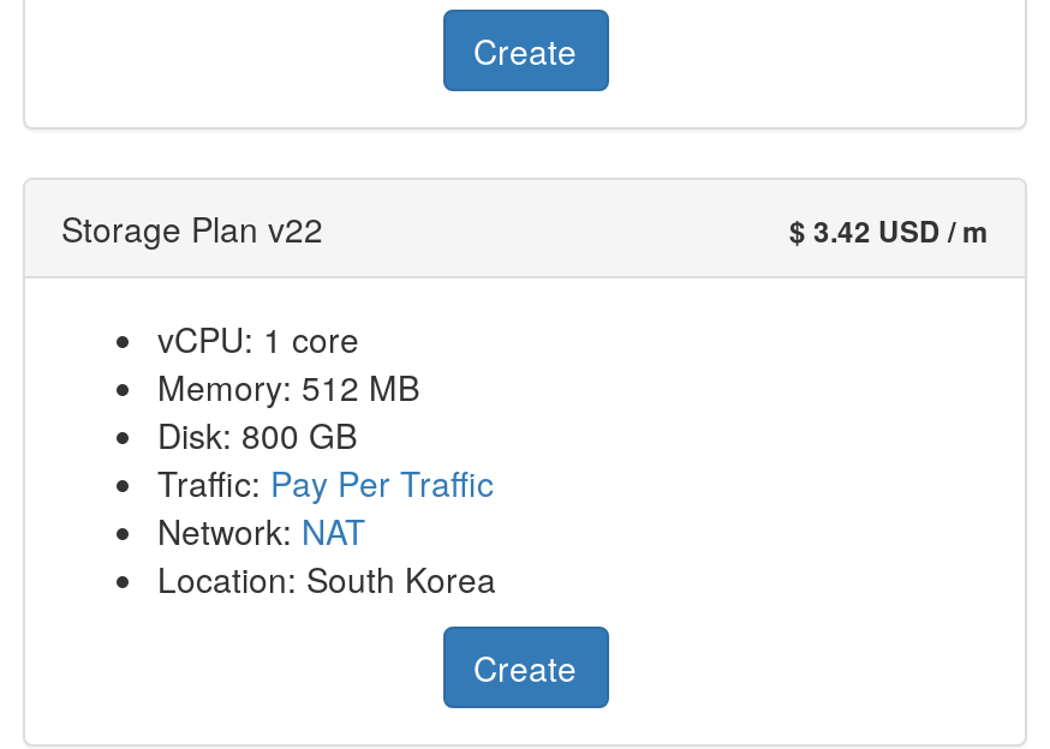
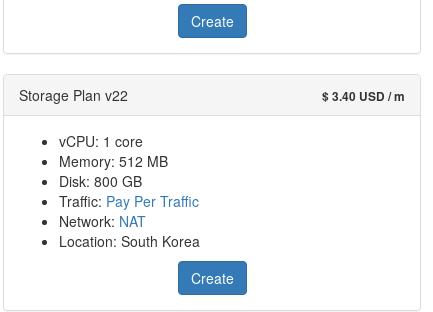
[789,211,989,252] $ 3.42 USD / m -> [322,88,405,105] $ 3.40 USD / m

